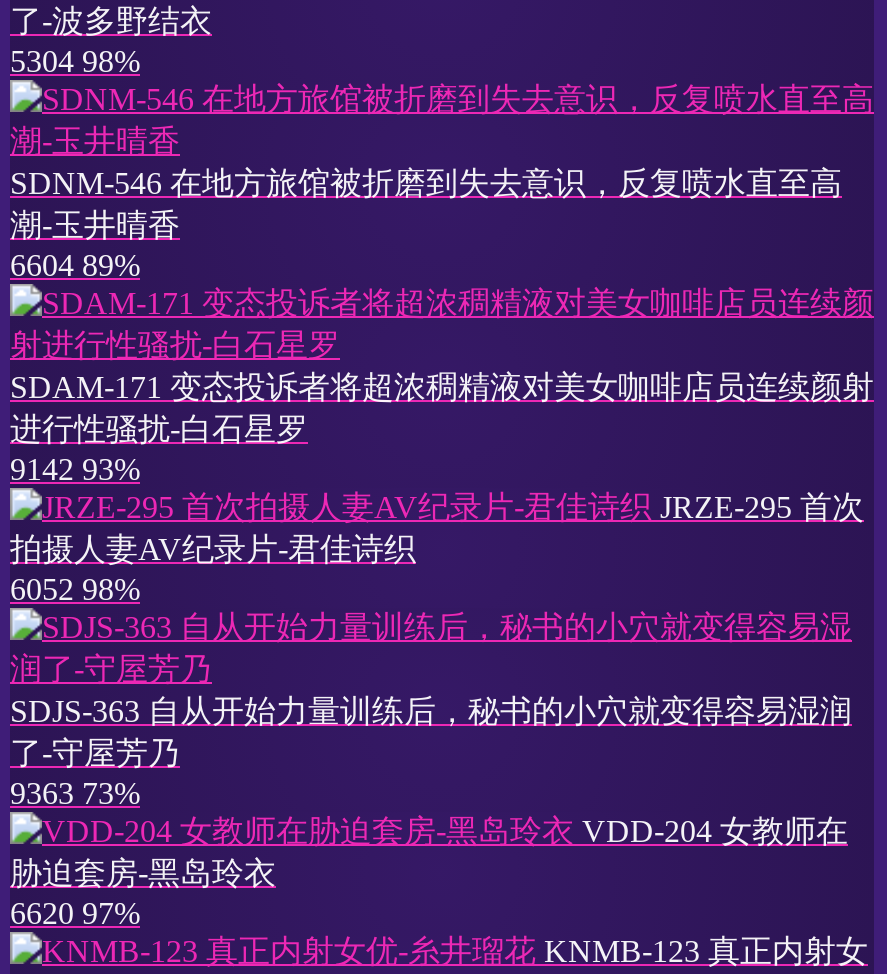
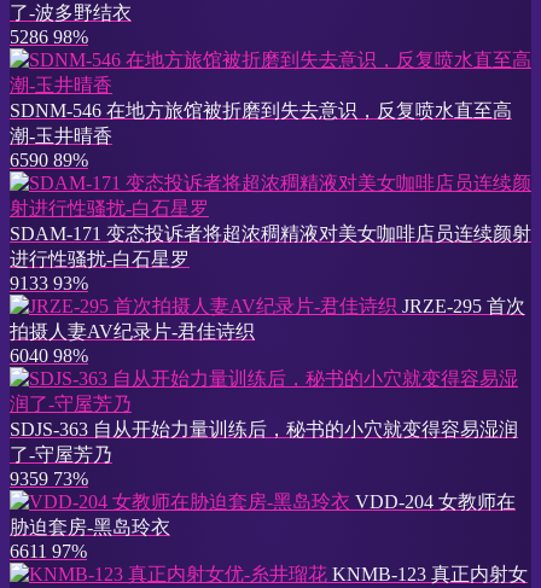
[10,43,140,77] 5304 98% -> [10,26,88,47] 5286 98%
[10,247,140,281] 6604 89% -> [10,149,88,170] 6590 89%
[10,451,140,485] 9142 93% -> [10,273,88,293] 9133 93%
[10,571,140,605] 6052 98% -> [10,345,88,365] 6040 98%
[10,775,140,809] 9363 73% -> [10,468,88,489] 9359 73%
[10,895,140,929] 6620 97% -> [10,541,87,561] 6611 97%

